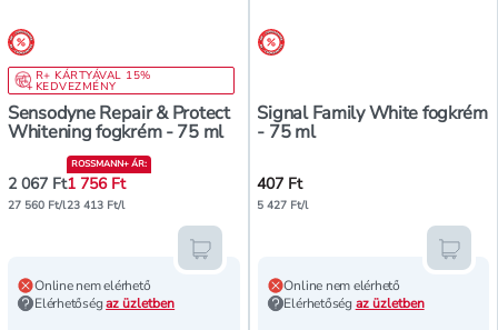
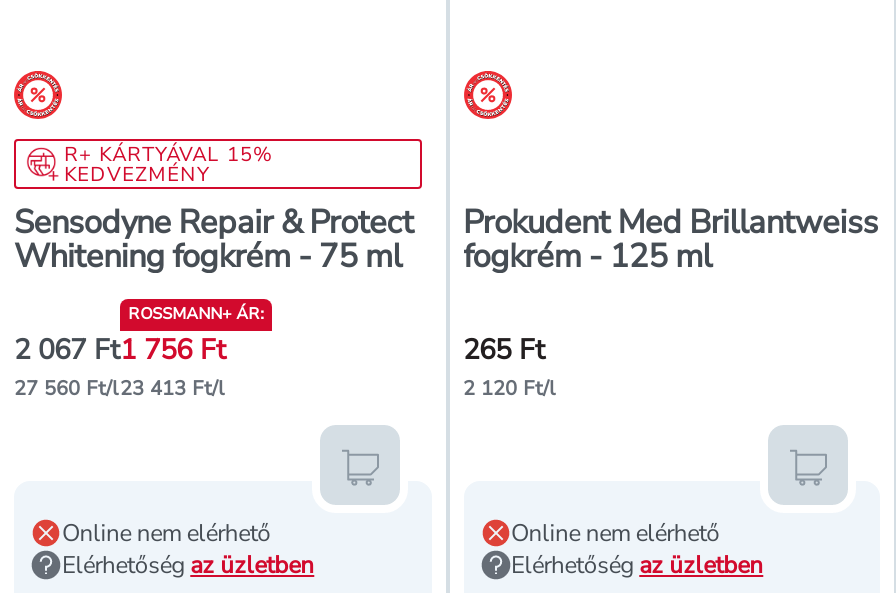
[257,100,488,144] Signal Family White fogkrém | - 75 ml -> [463,199,878,279] Prokudent Med Brillantweiss | fogkrém - 125 ml
[257,173,303,194] 407 Ft -> [463,331,545,369] 265 Ft
[257,198,308,213] 5 427 Ft/l -> [463,375,555,403] 2 120 Ft/l

